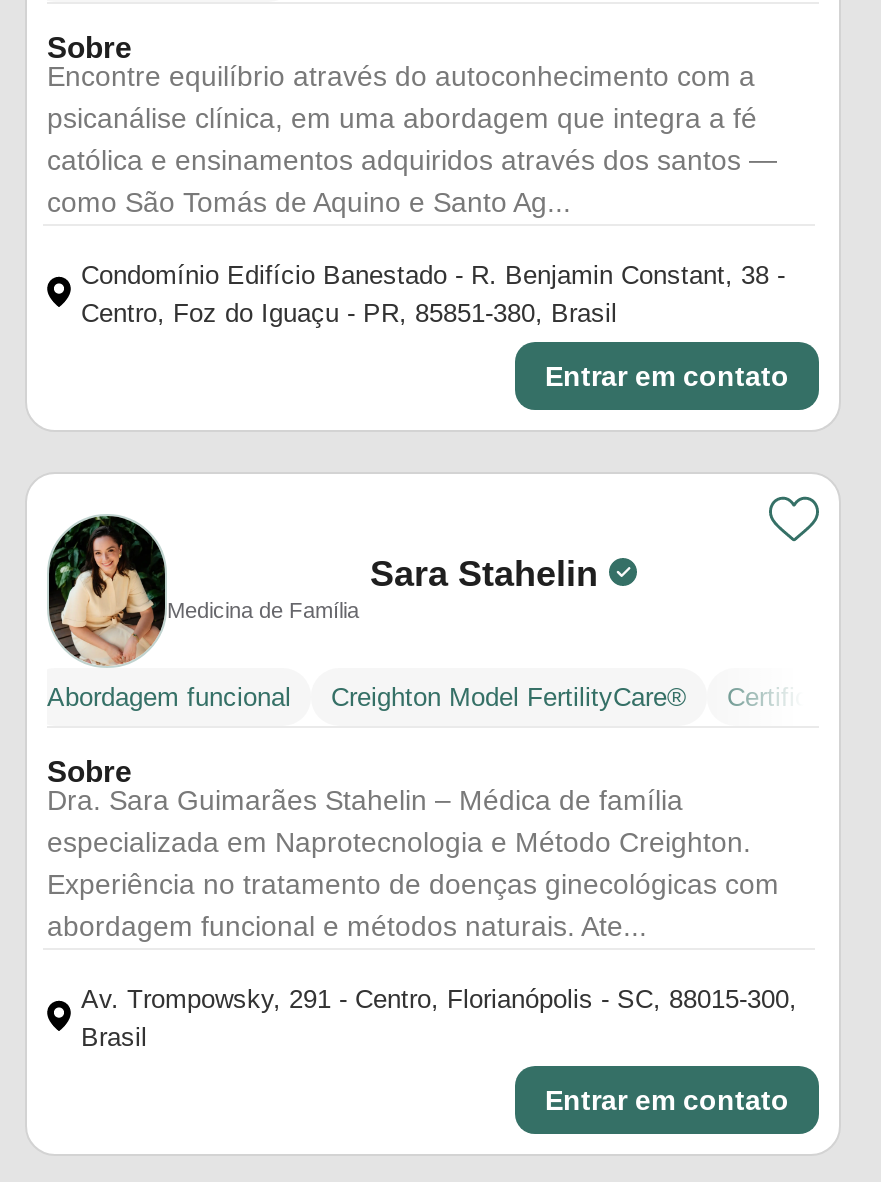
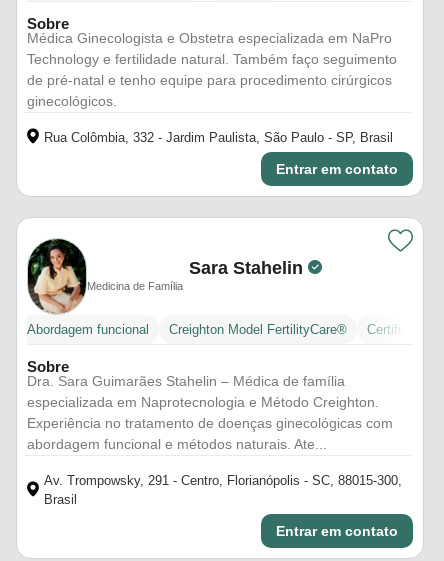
[47,60,777,218] Encontre equilíbrio através do autoconhecimento com a | psicanálise clínica, em uma abordagem que integra a fé | católica e ensinamentos adquiridos através dos santos — | como São Tomás de Aquino e Santo Ag... -> [27,30,397,109] Médica Ginecologista e Obstetra especializada em NaPro | Technology e fertilidade natural. Também faço seguimento | de pré-natal e tenho equipe para procedimento cirúrgicos | ginecológicos.
[81,260,785,328] Condomínio Edifício Banestado - R. Benjamin Constant, 38 - | Centro, Foz do Iguaçu - PR, 85851-380, Brasil -> [44,130,393,145] Rua Colômbia, 332 - Jardim Paulista, São Paulo - SP, Brasil

